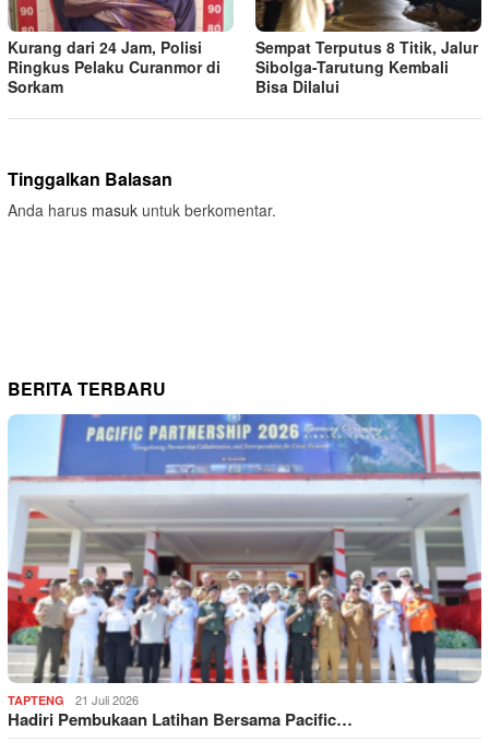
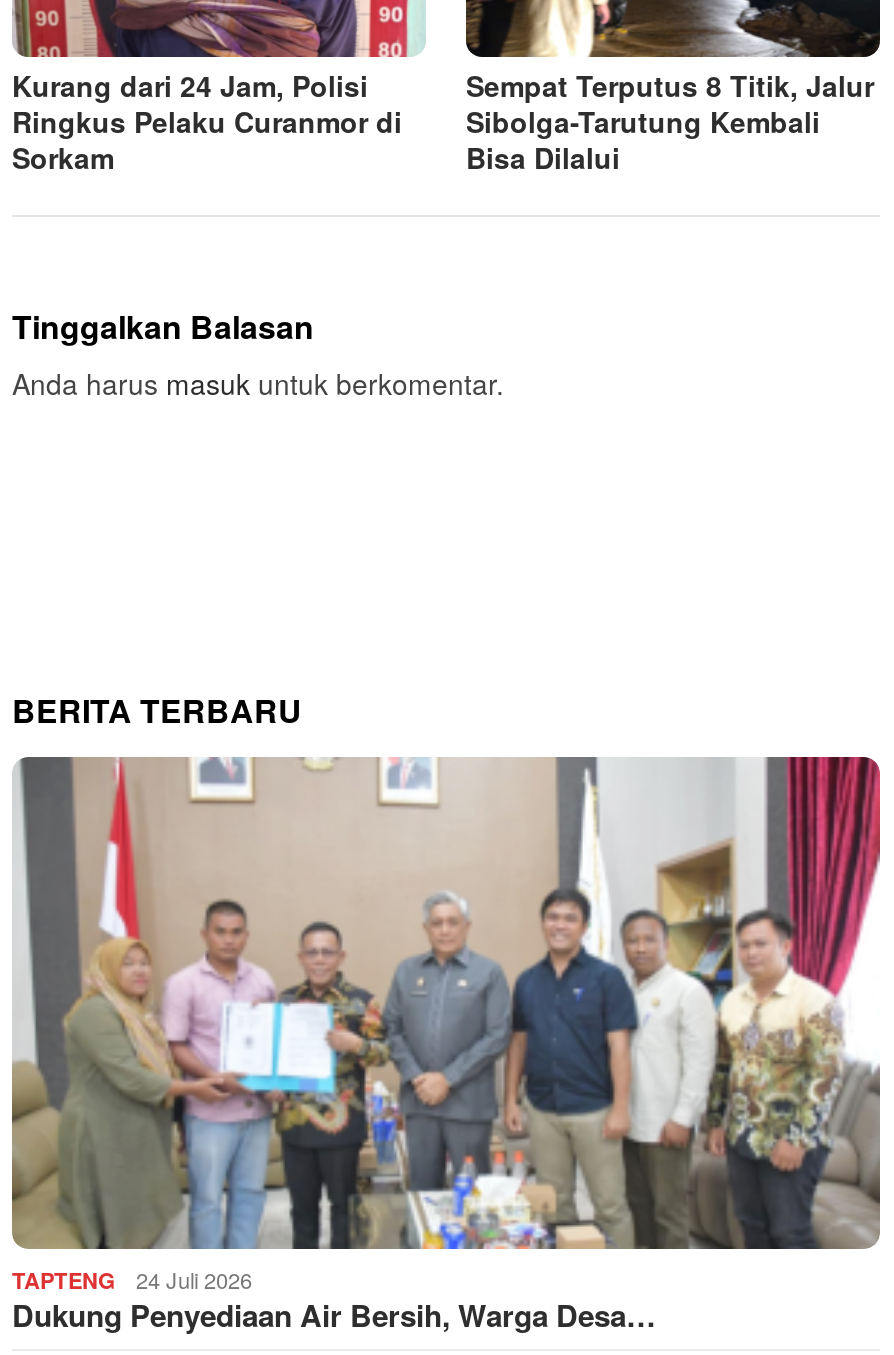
[7,413,482,731] [image] | 21 Juli 2026 | Hadiri Pembukaan Latihan Bersama Pacific… -> [10,754,882,1338] [image] | 24 Juli 2026 | Dukung Penyediaan Air Bersih, Warga Desa…

